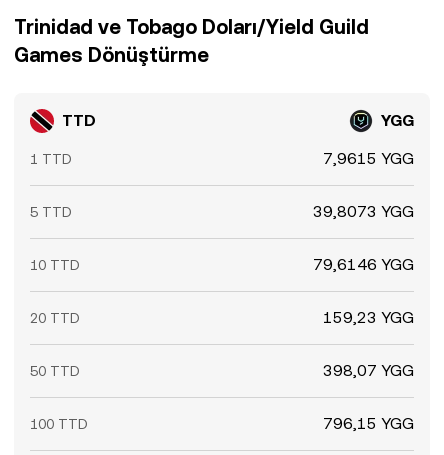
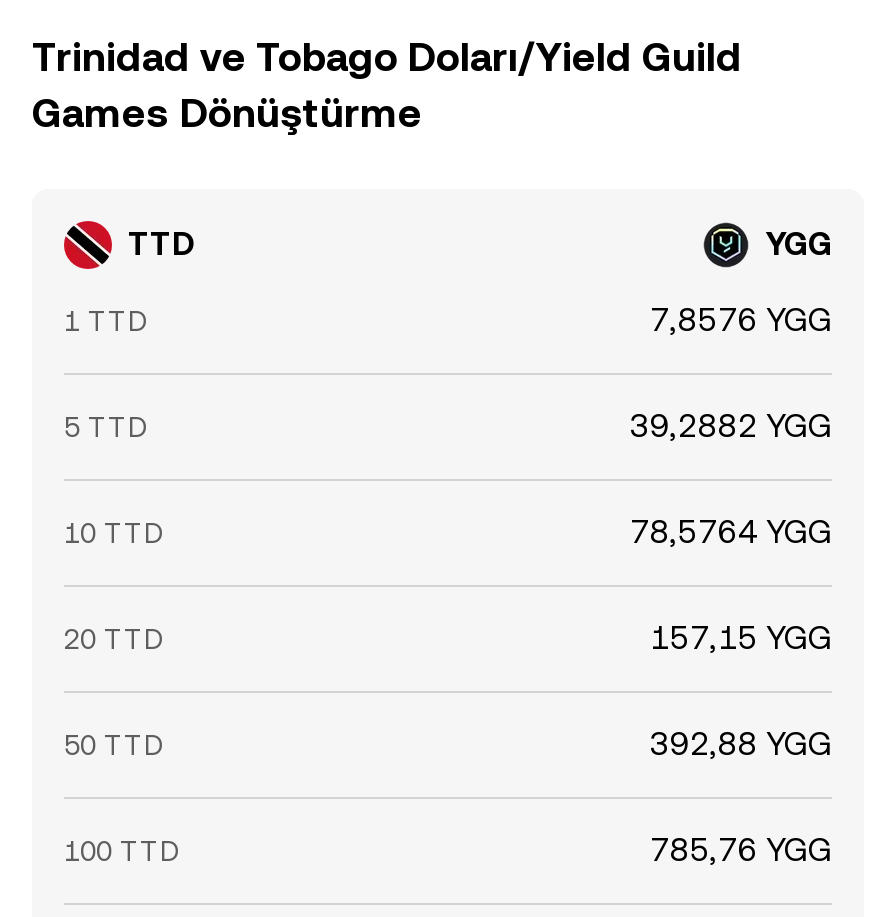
[323,149,414,168] 7,9615 YGG -> [650,301,832,339] 7,8576 YGG
[313,202,414,221] 39,8073 YGG -> [630,407,832,445] 39,2882 YGG
[313,255,414,274] 79,6146 YGG -> [630,513,832,551] 78,5764 YGG
[323,308,414,327] 159,23 YGG -> [650,619,832,657] 157,15 YGG
[323,361,414,380] 398,07 YGG -> [650,725,832,763] 392,88 YGG
[323,414,414,433] 796,15 YGG -> [650,831,832,869] 785,76 YGG

